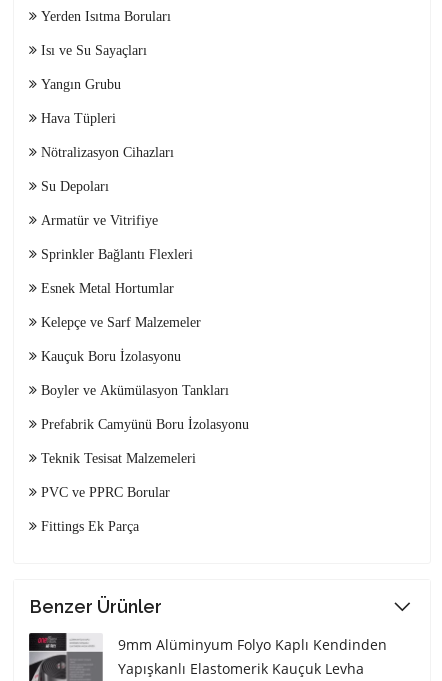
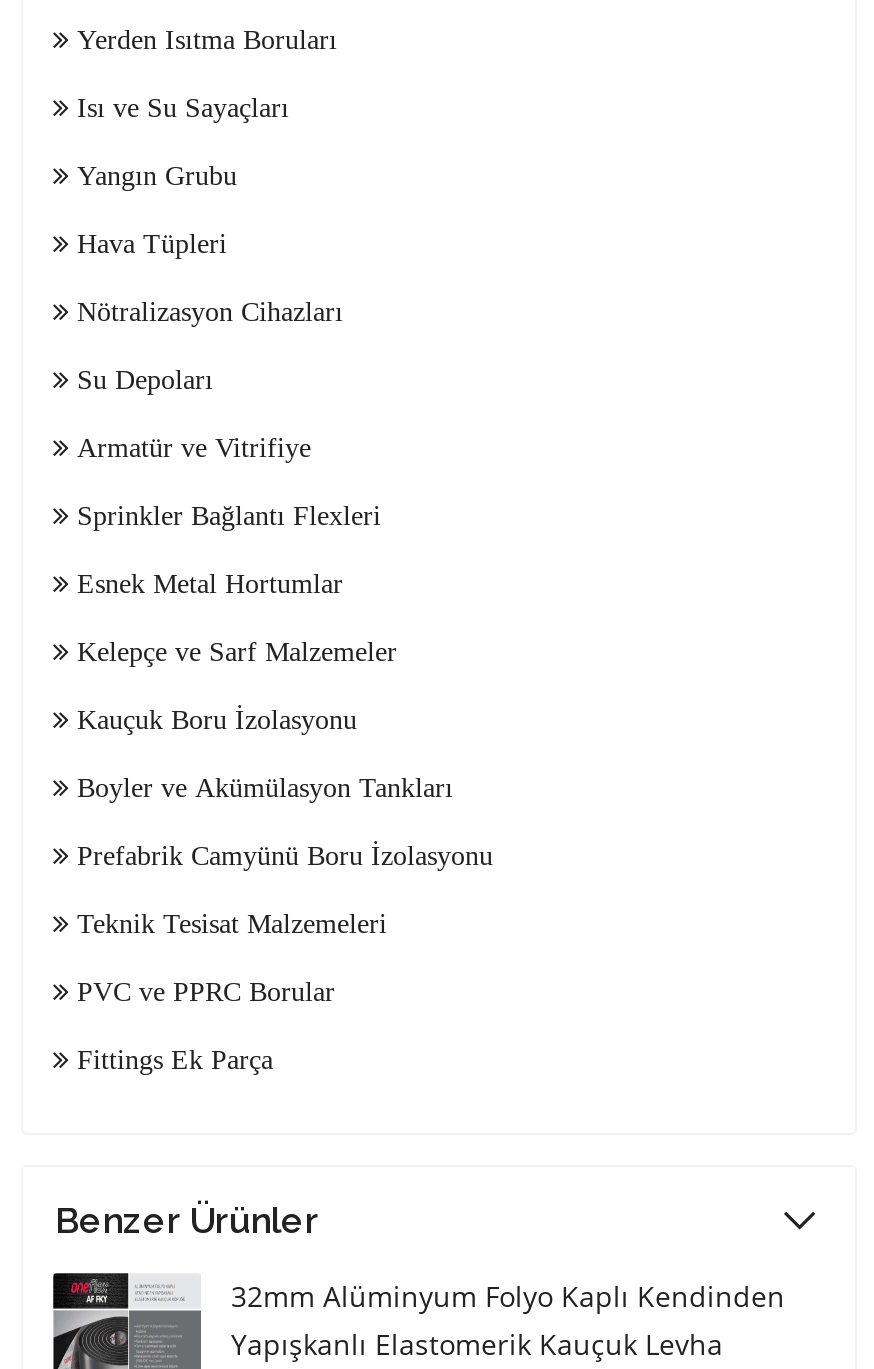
[118,635,387,654] 9mm Alüminyum Folyo Kaplı Kendinden -> [231,1277,785,1315] 32mm Alüminyum Folyo Kaplı Kendinden

